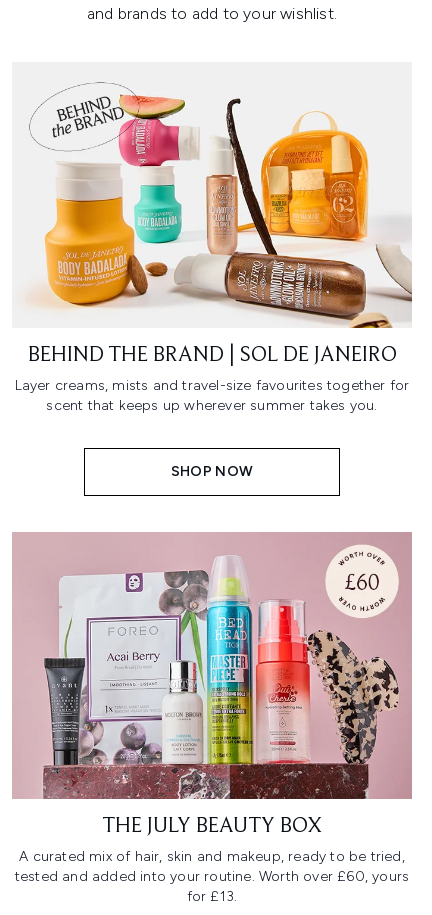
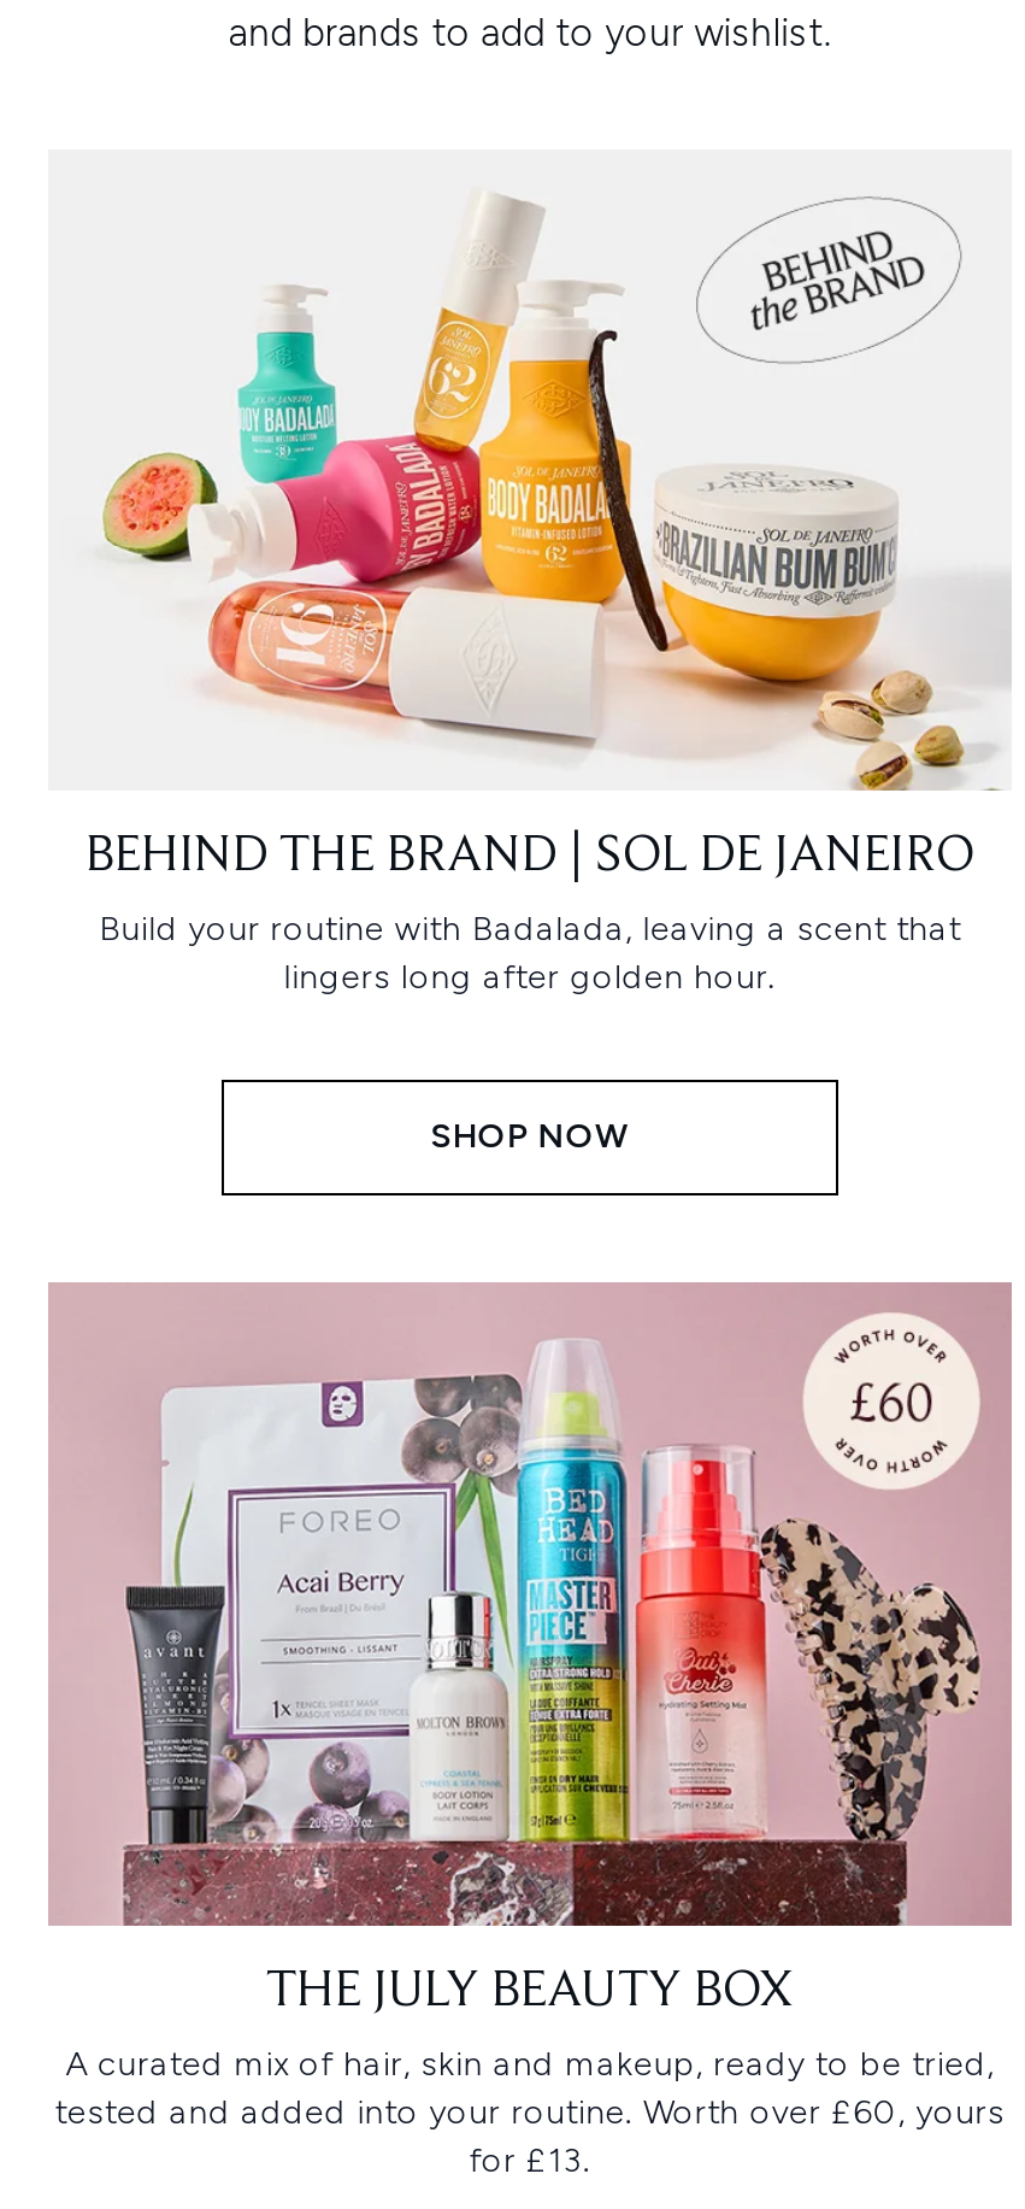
[29,82,413,329] [image] -> [101,195,1012,793] [image]
[15,377,409,414] Layer creams, mists and travel-size favourites together for | scent that keeps up wherever summer takes you. -> [99,909,961,998] Build your routine with Badalada, leaving a scent that | lingers long after golden hour.

